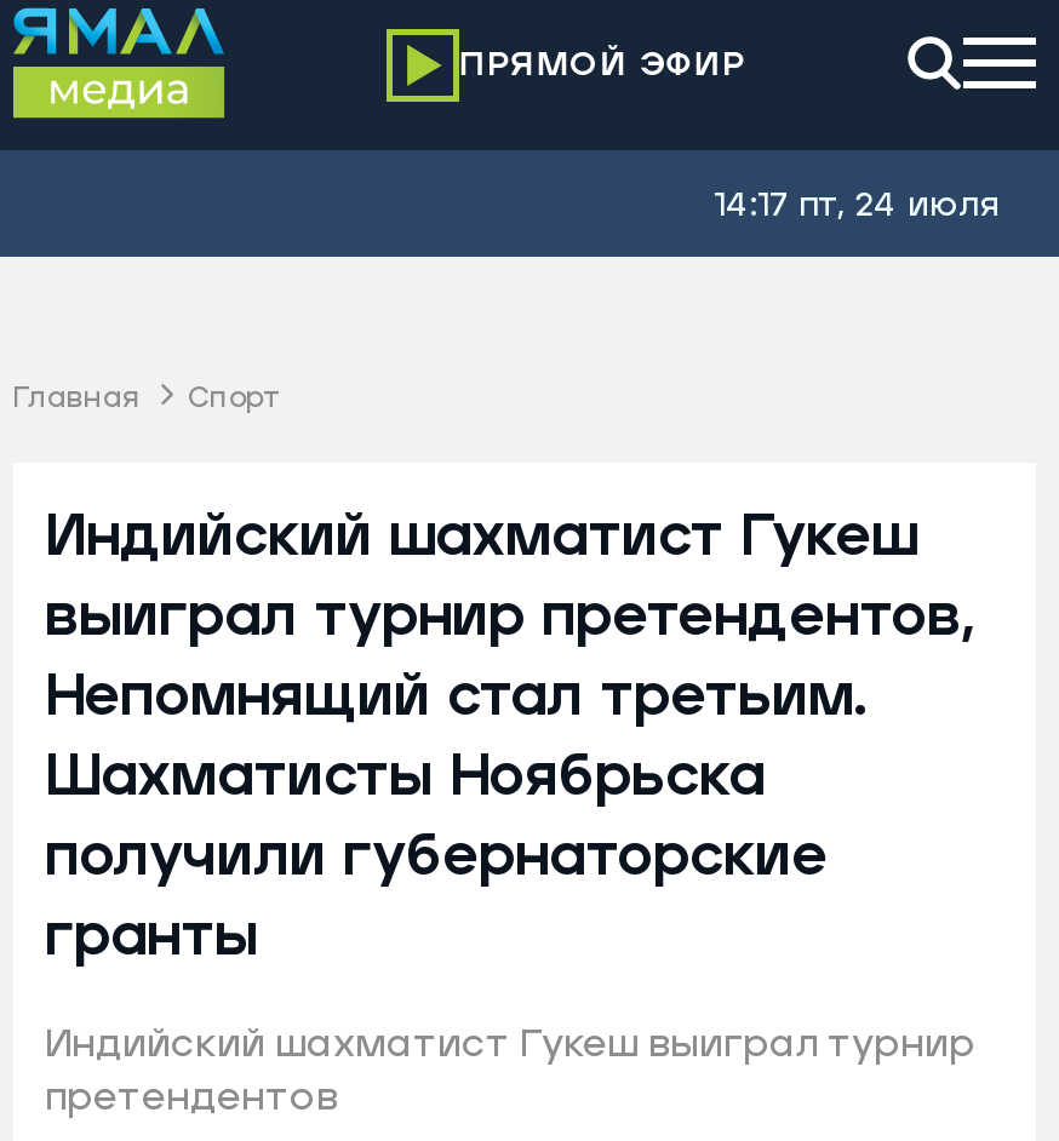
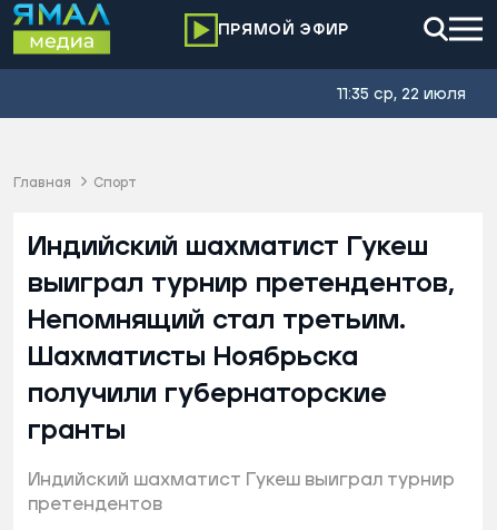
[714,189,1000,223] 14:17 пт, 24 июля -> [337,87,466,102] 11:35 ср, 22 июля

